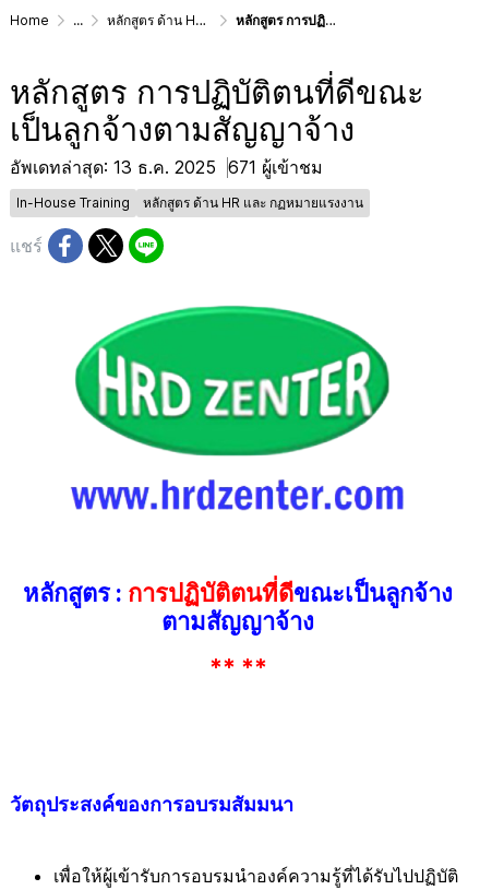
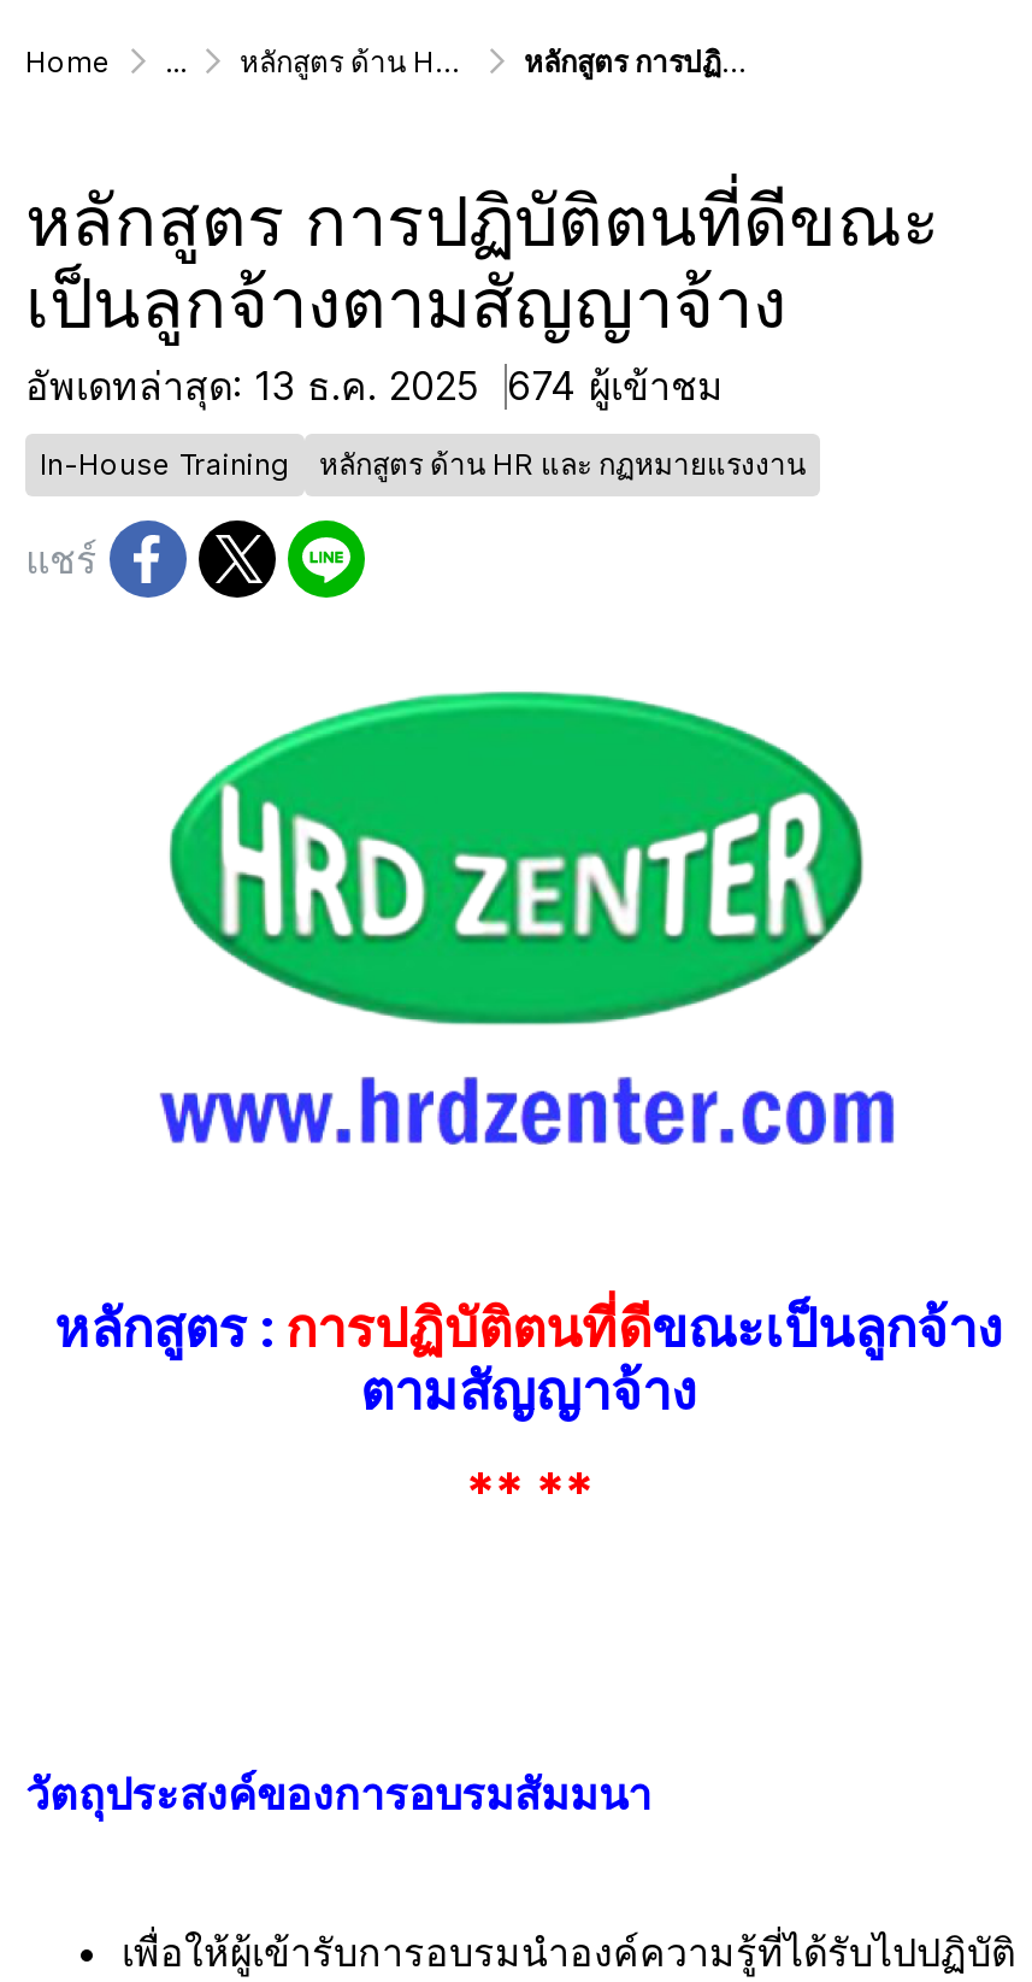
[10,156,323,178] อัพเดทล่าสุด: 13 ธ.ค. 2025 671 ผู้เข้าชม -> [25,361,724,410] อัพเดทล่าสุด: 13 ธ.ค. 2025 674 ผู้เข้าชม

